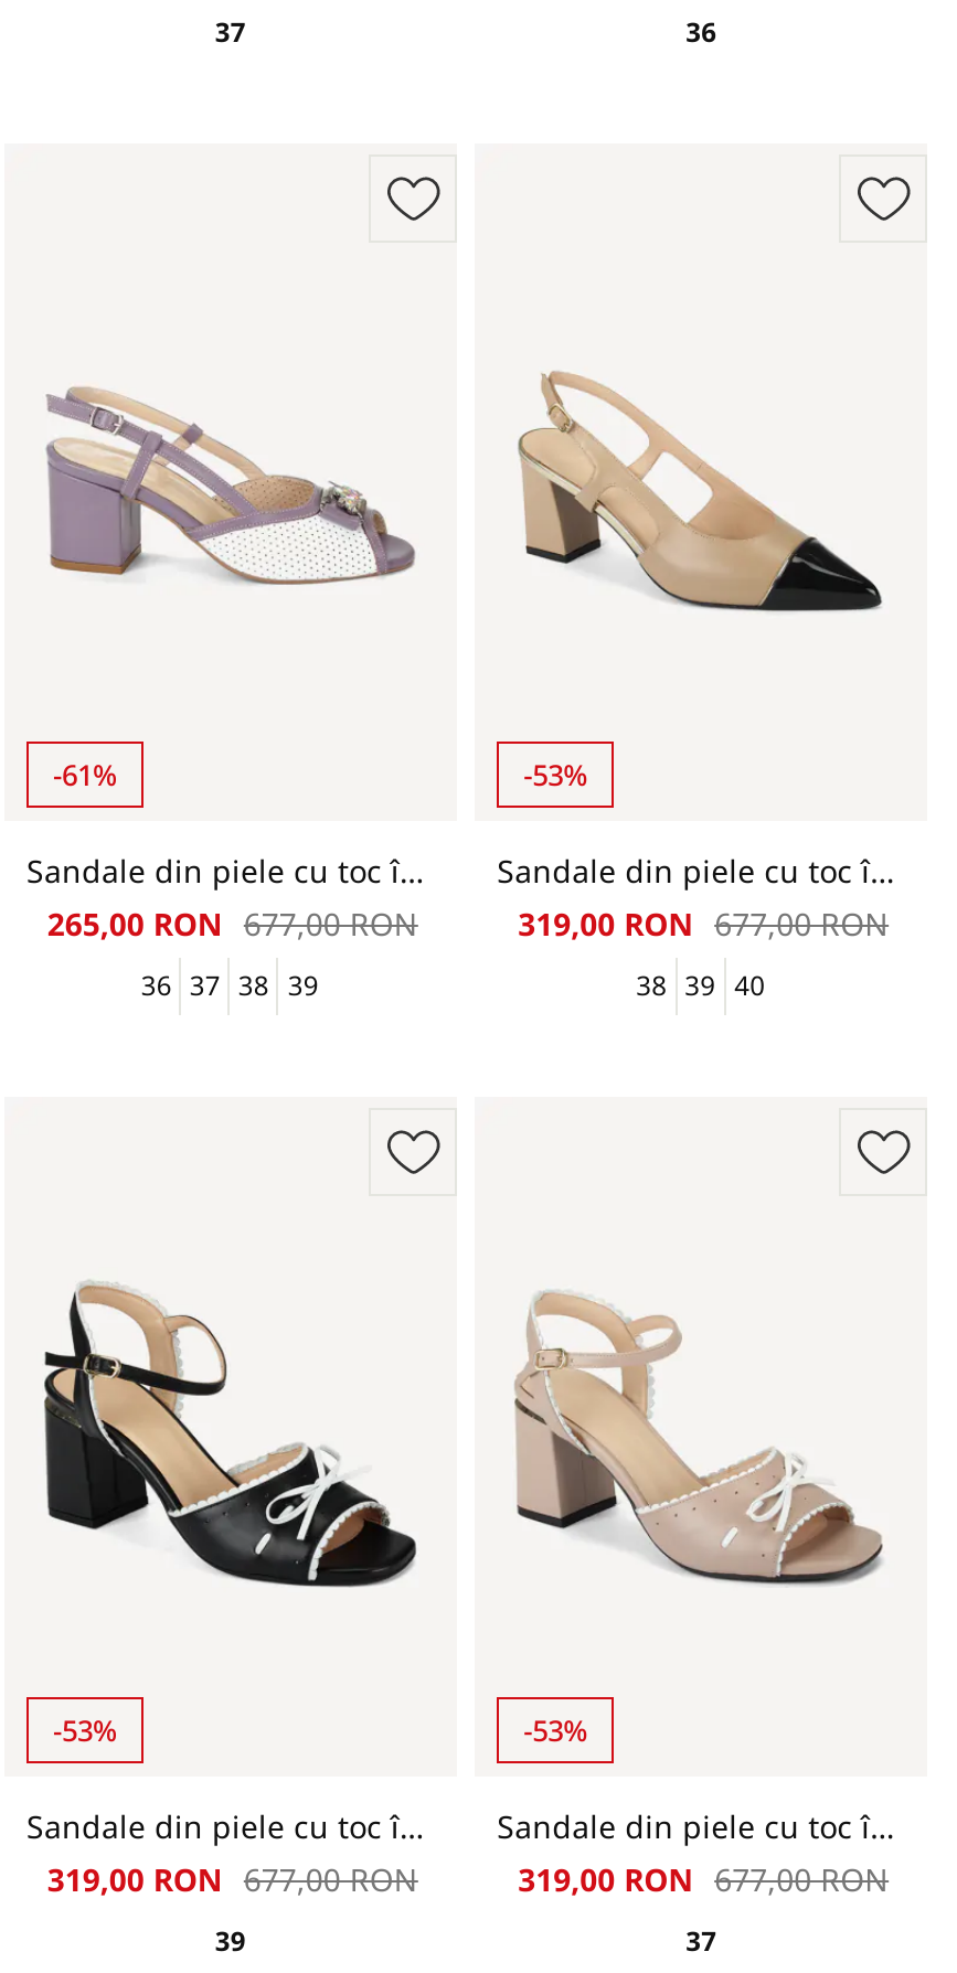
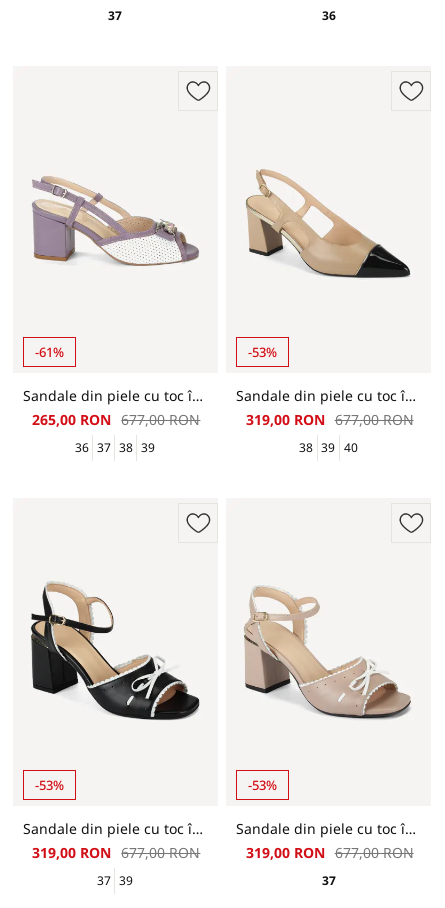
[215,1922,246,1959] 39 -> [97,872,133,889] 37 39

